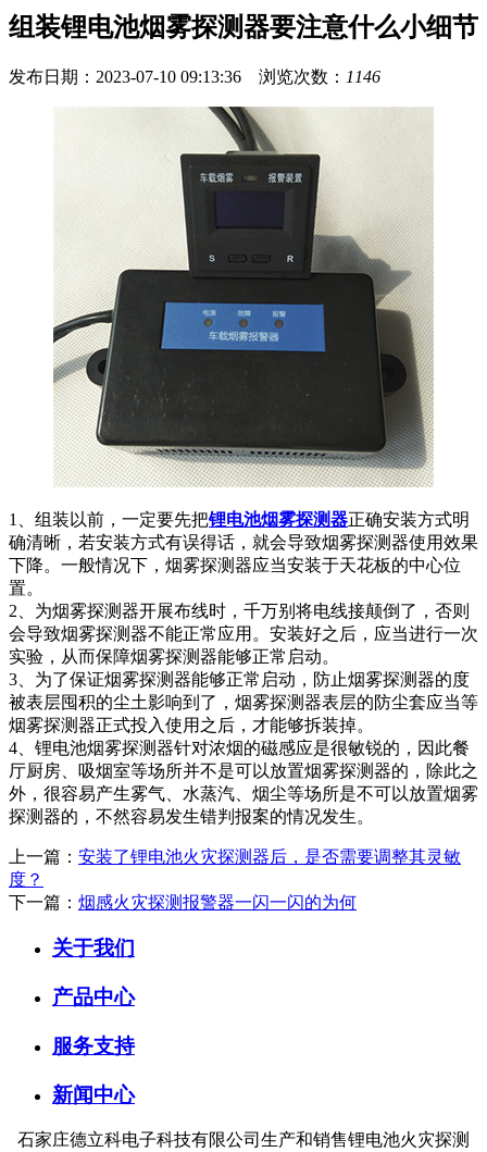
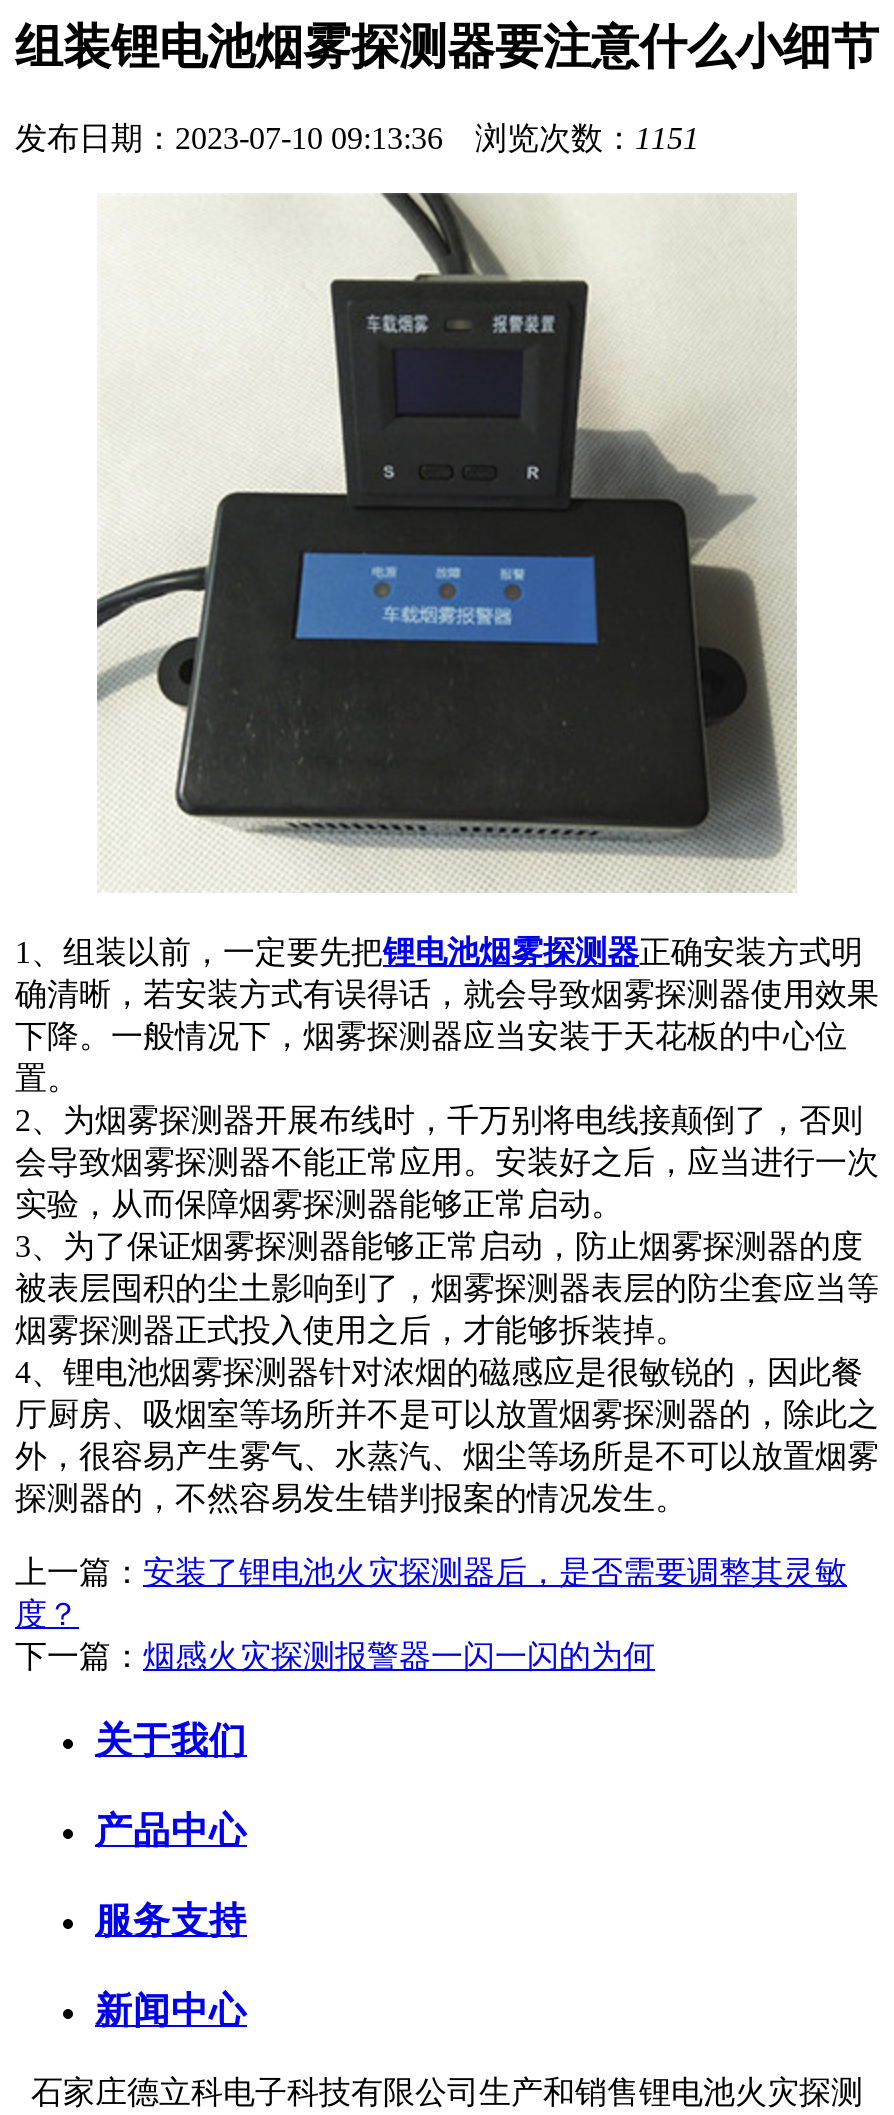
[9,67,380,86] 发布日期：2023-07-10 09:13:36 浏览次数：1146 -> [15,121,699,155] 发布日期：2023-07-10 09:13:36 浏览次数：1151

